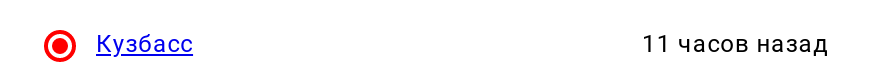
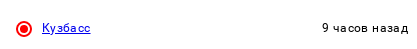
[642,29,828,57] 11 часов назад -> [322,21,408,35] 9 часов назад

